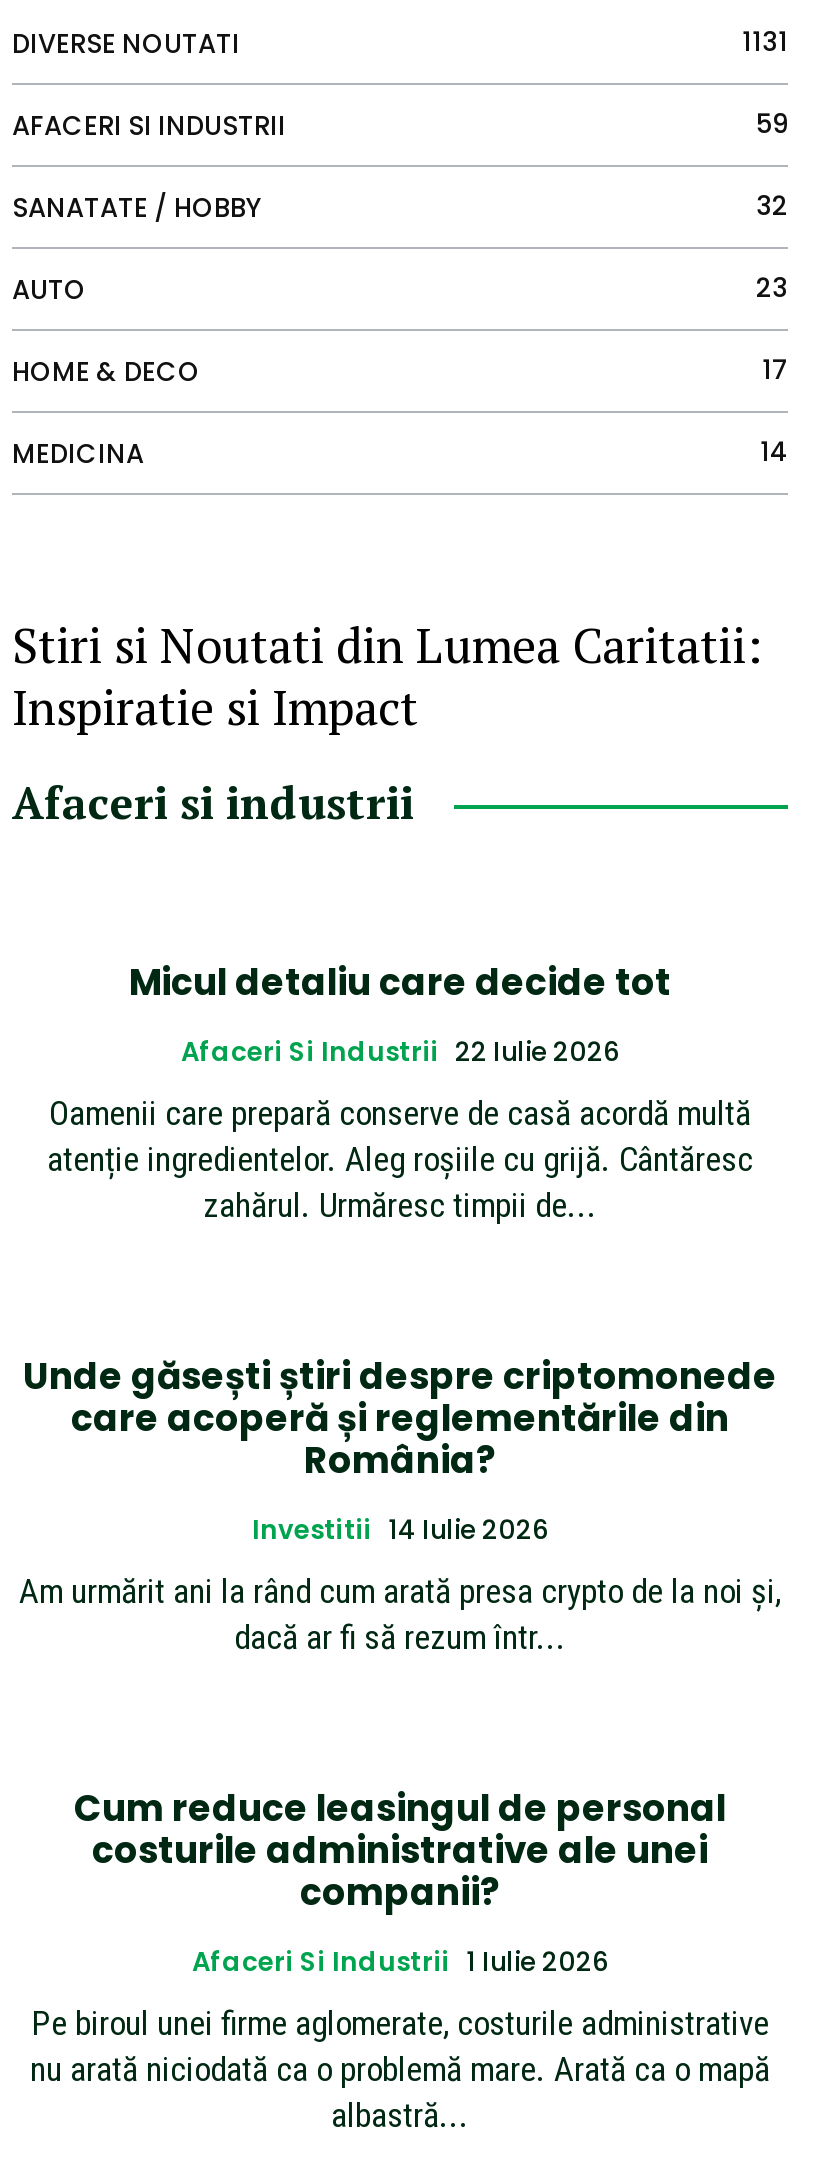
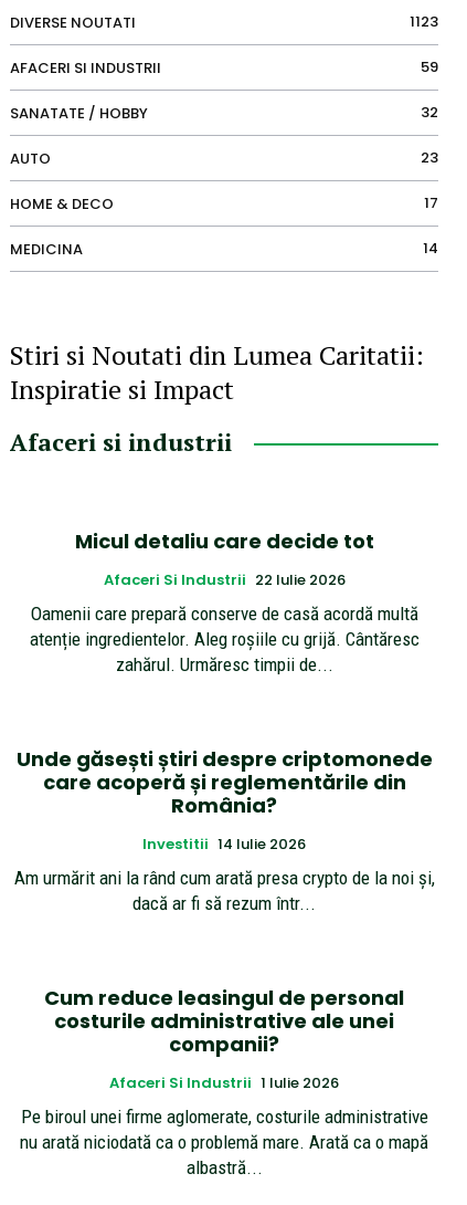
[742,23,788,61] 1131 -> [410,11,438,32] 1123

